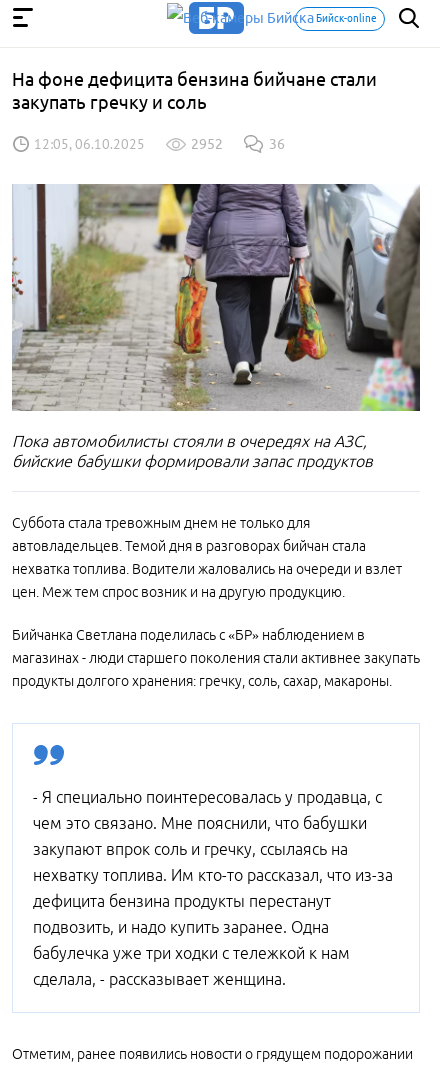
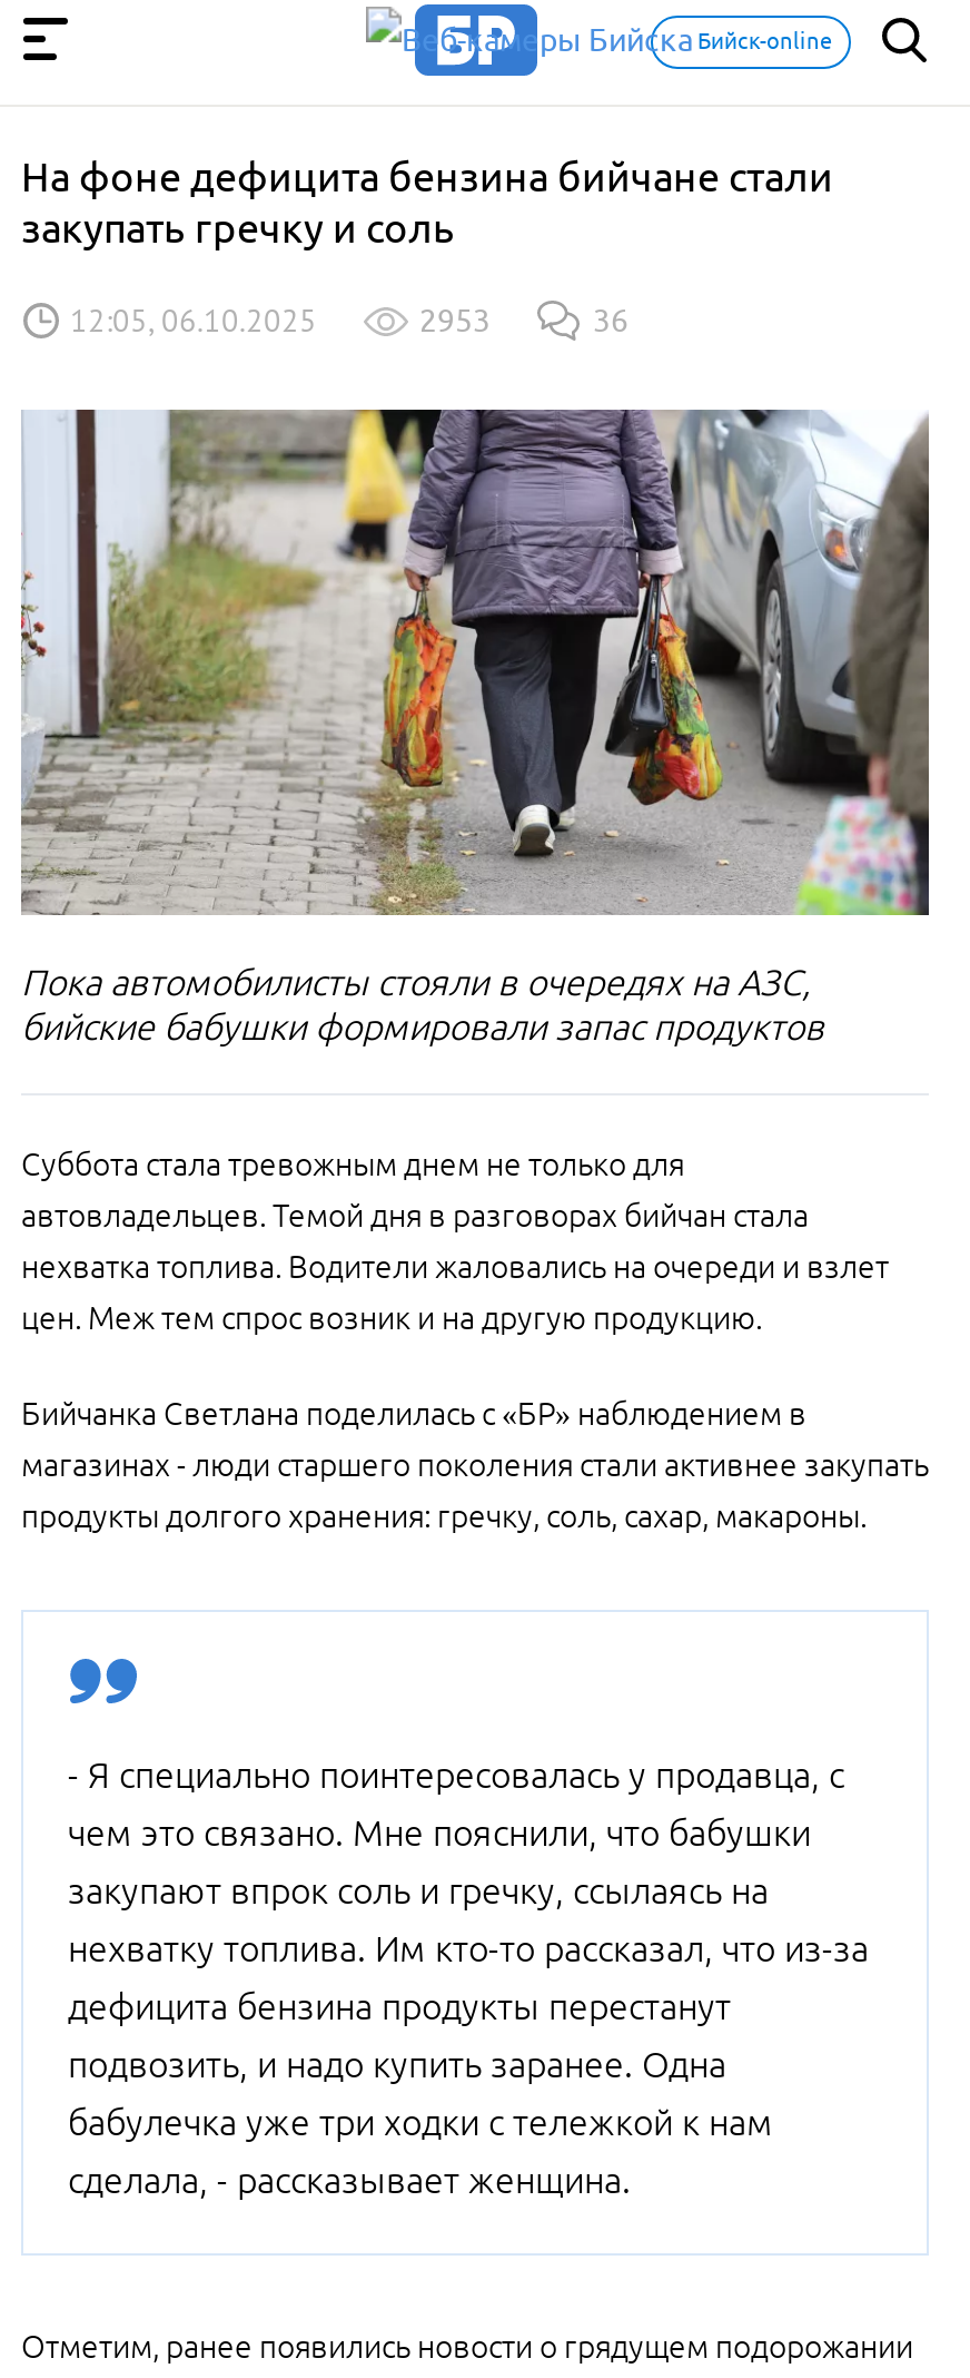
[191,136,223,152] 2952 -> [419,303,491,338] 2953

